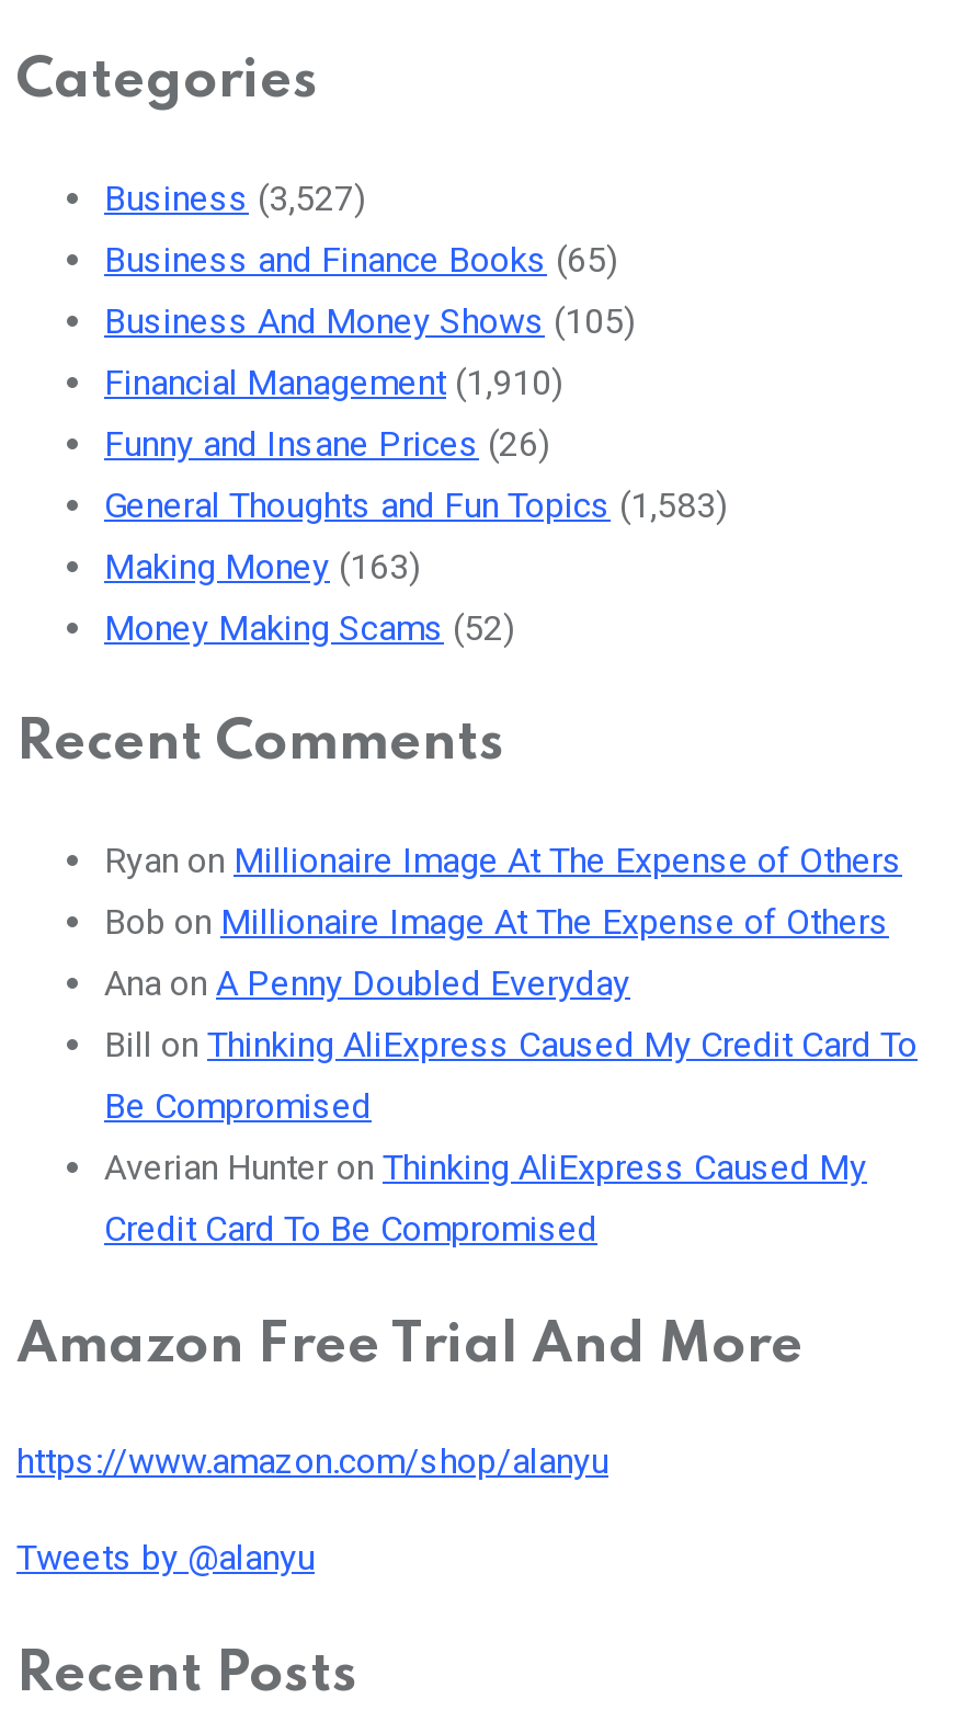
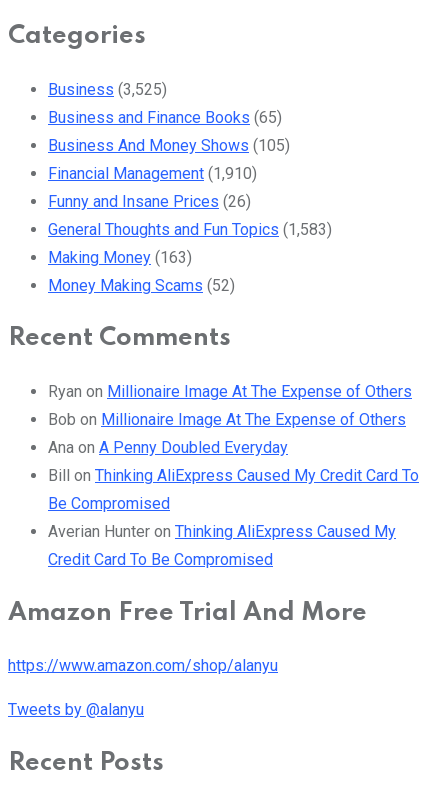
[104,177,365,219] Business (3,527) -> [48,80,167,99] Business (3,525)

